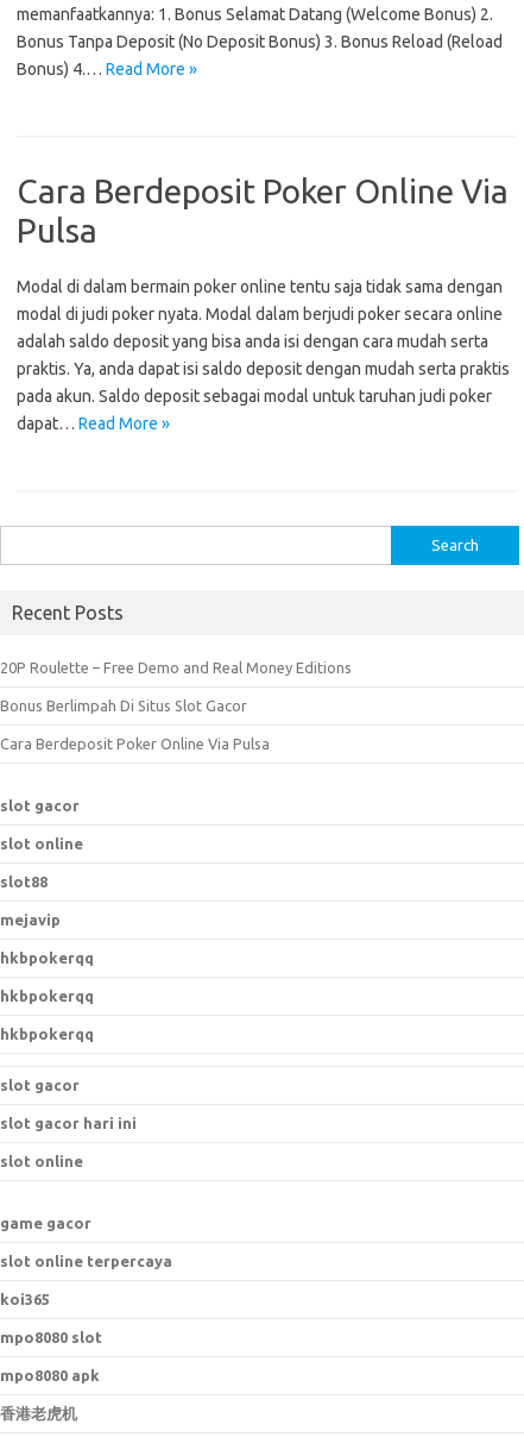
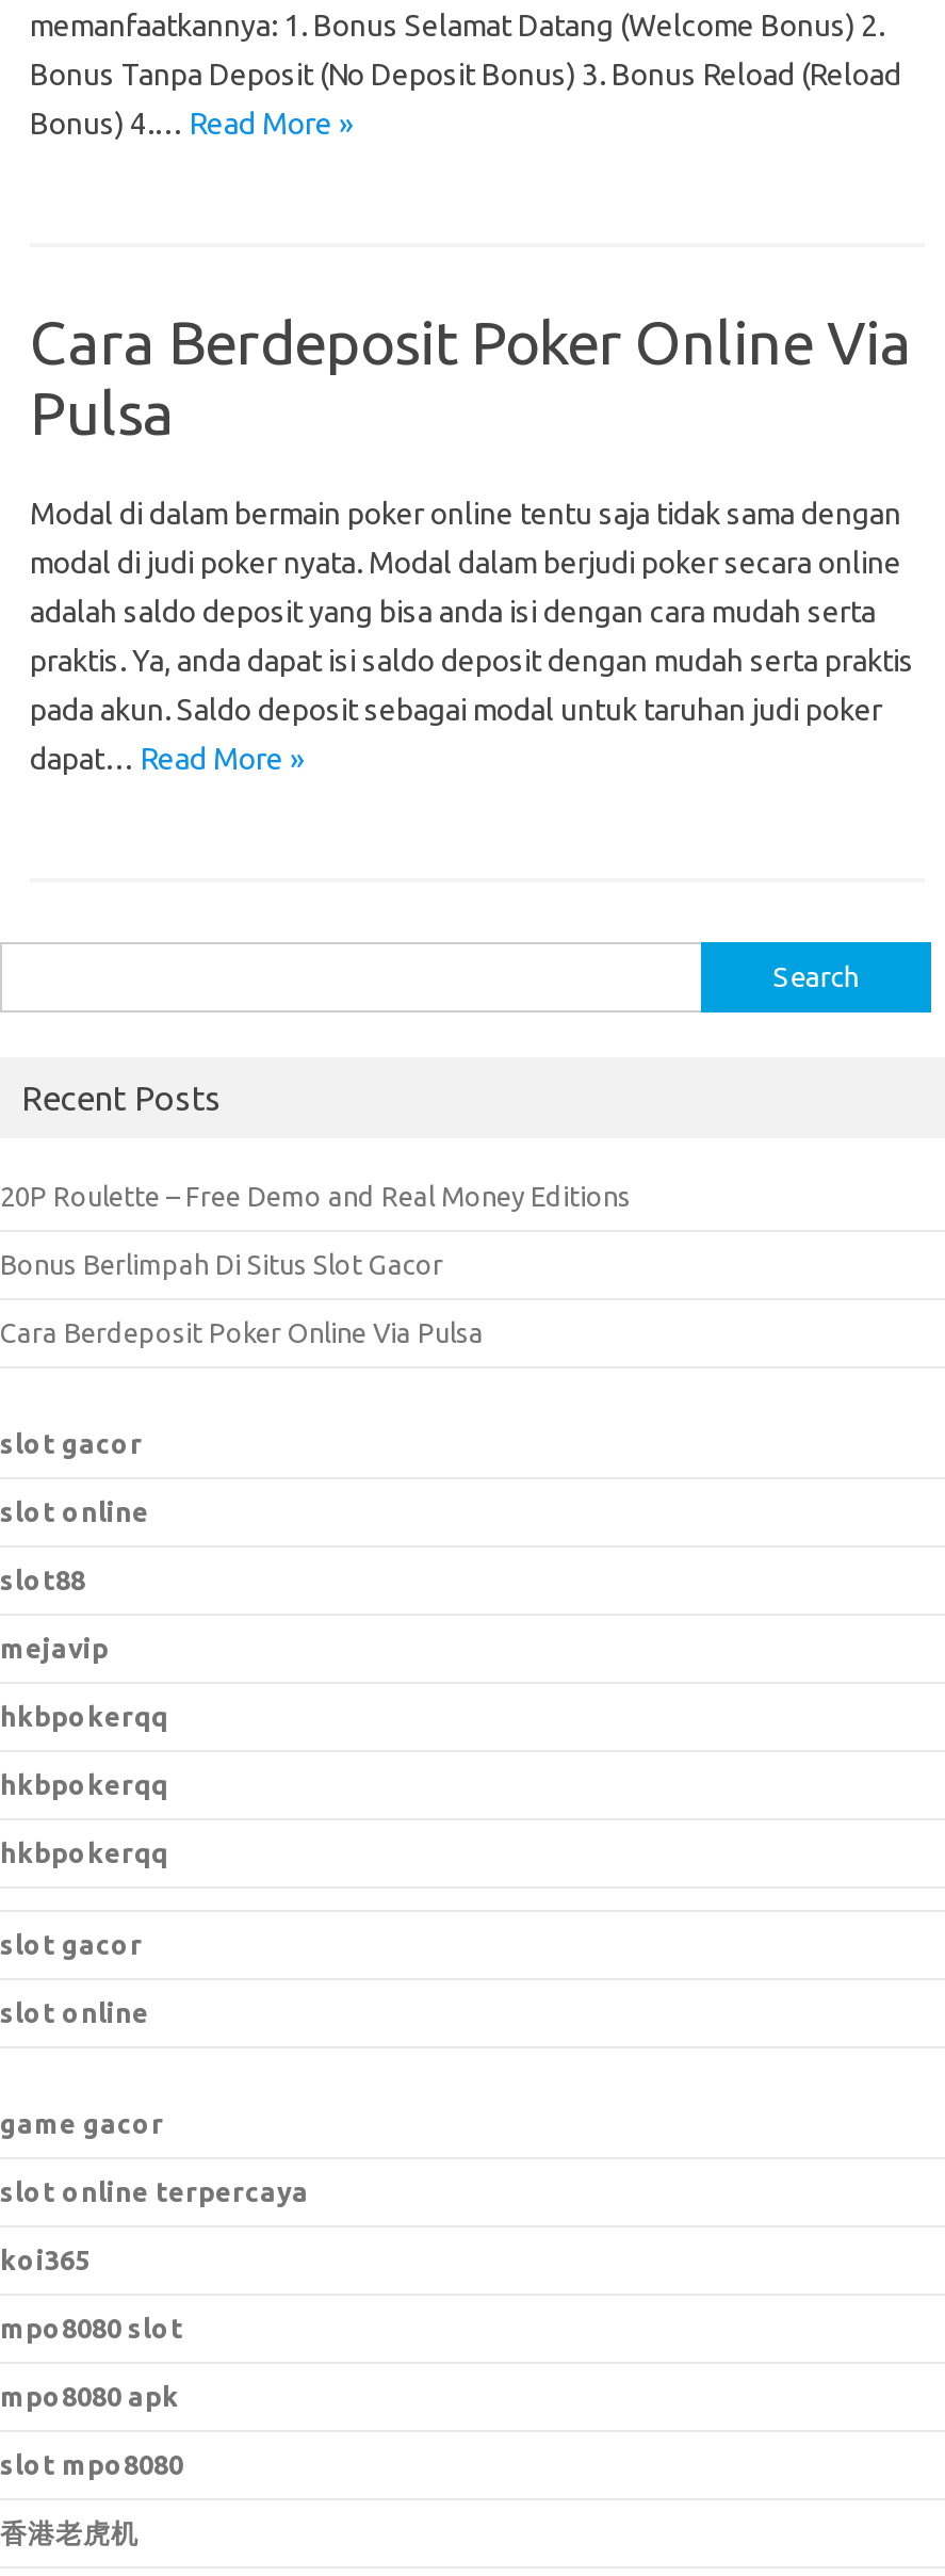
[0,1115,137,1131] slot gacor hari ini -> none
moved [0,1153,172,1383] -> [0,1997,309,2411]: slot online | game gacor | slot online terpercaya | koi365 | mpo8080 slot | mpo8080 apk
none -> [0,2449,183,2479] slot mpo8080

